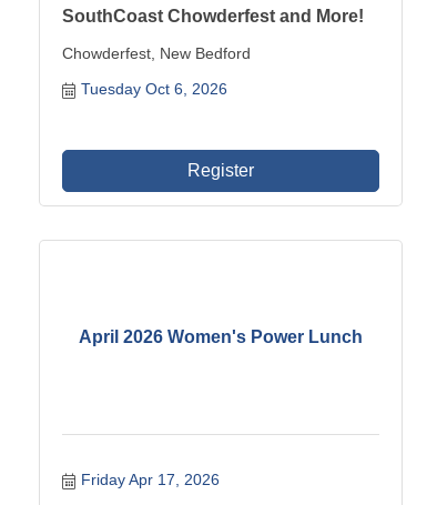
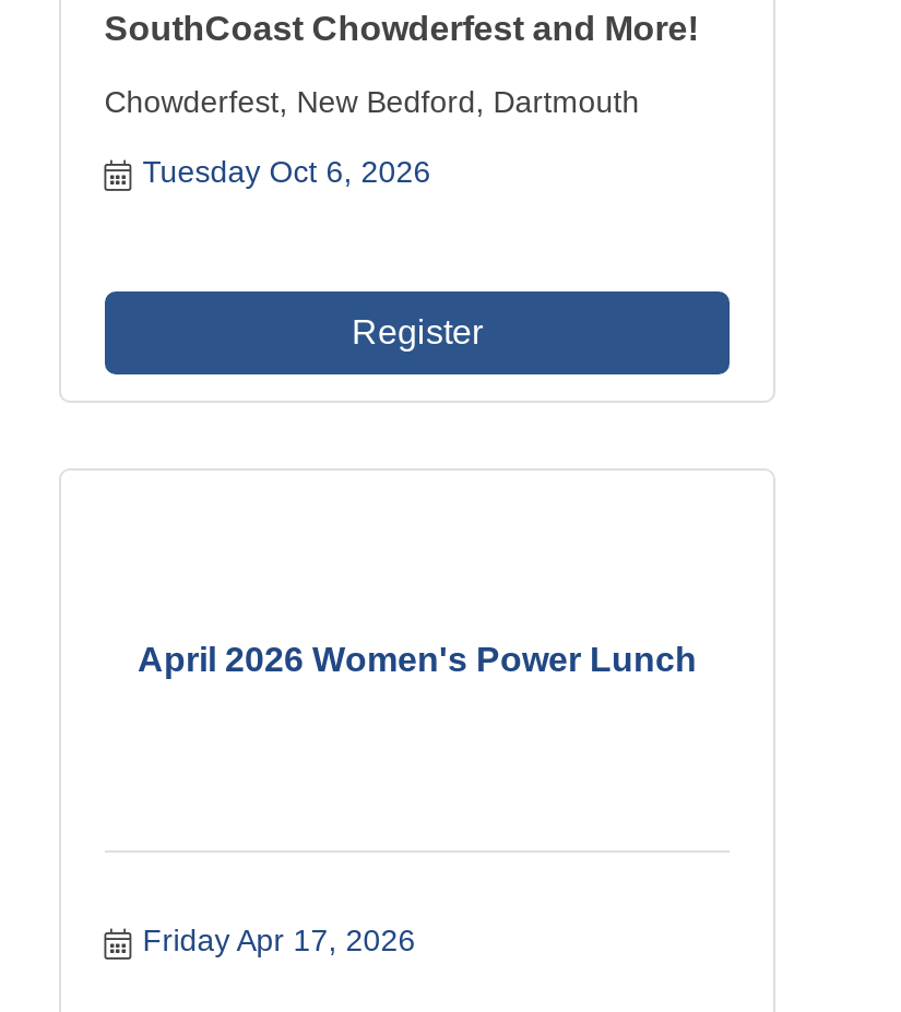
[62,45,250,62] Chowderfest, New Bedford -> [104,84,640,119] Chowderfest, New Bedford, Dartmouth

